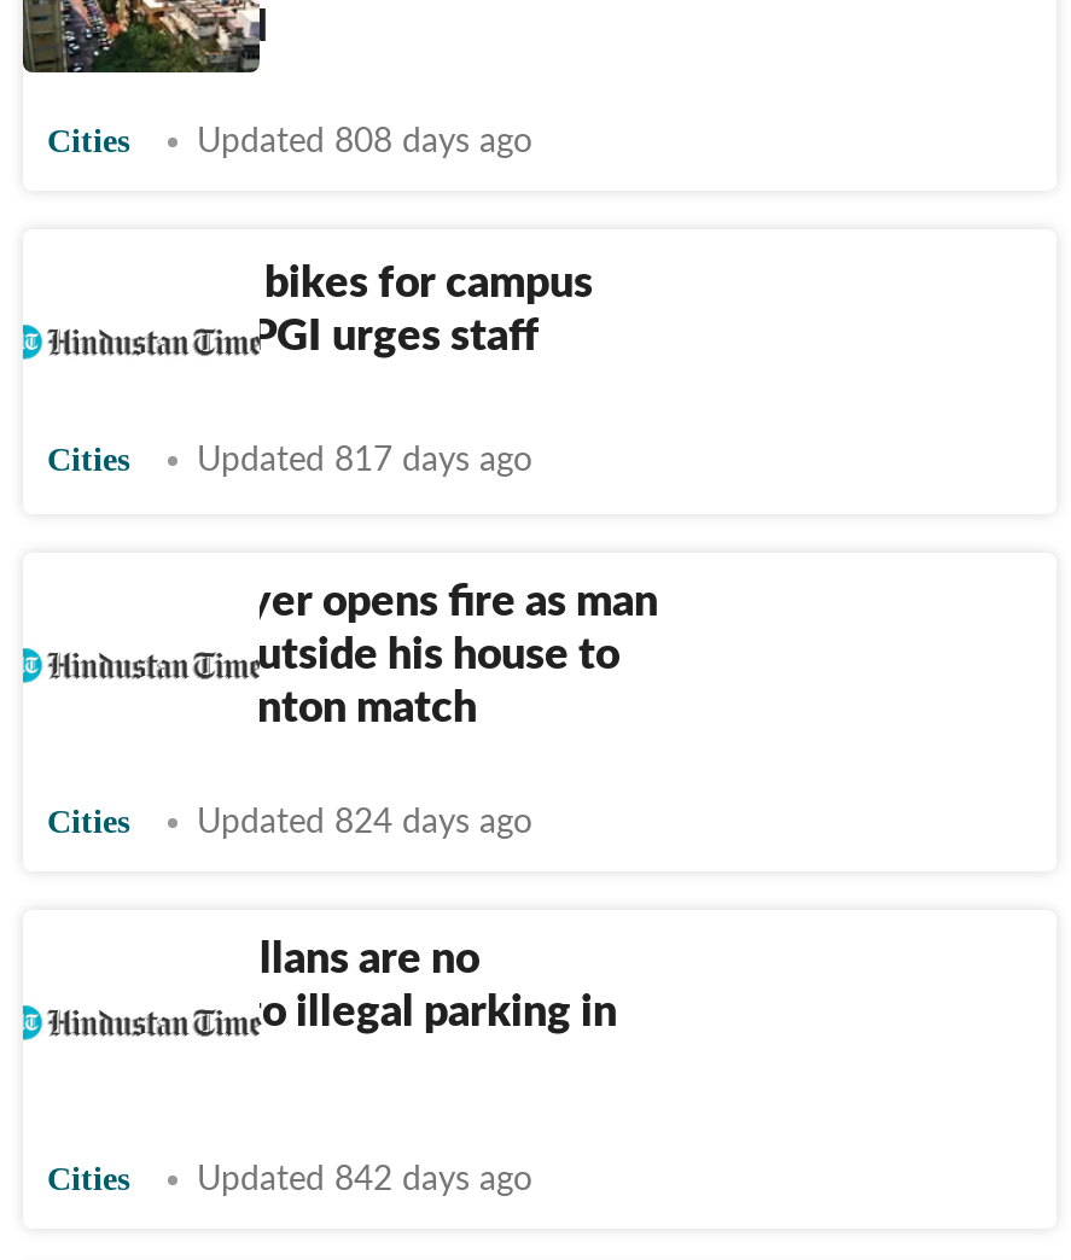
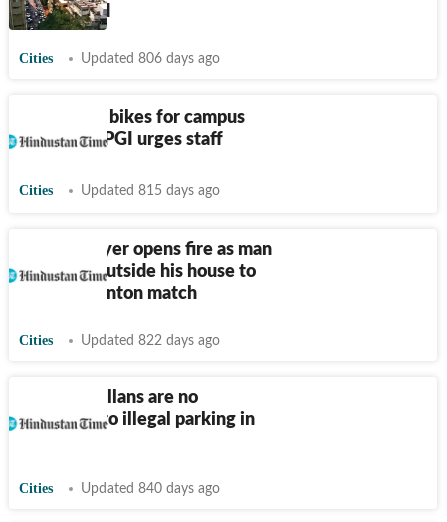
[197,126,532,159] Updated 808 days ago -> [81,52,220,66] Updated 806 days ago
[197,444,532,478] Updated 817 days ago -> [81,184,220,198] Updated 815 days ago
[197,806,532,840] Updated 824 days ago -> [81,334,220,348] Updated 822 days ago
[197,1163,532,1197] Updated 842 days ago -> [81,482,220,496] Updated 840 days ago

